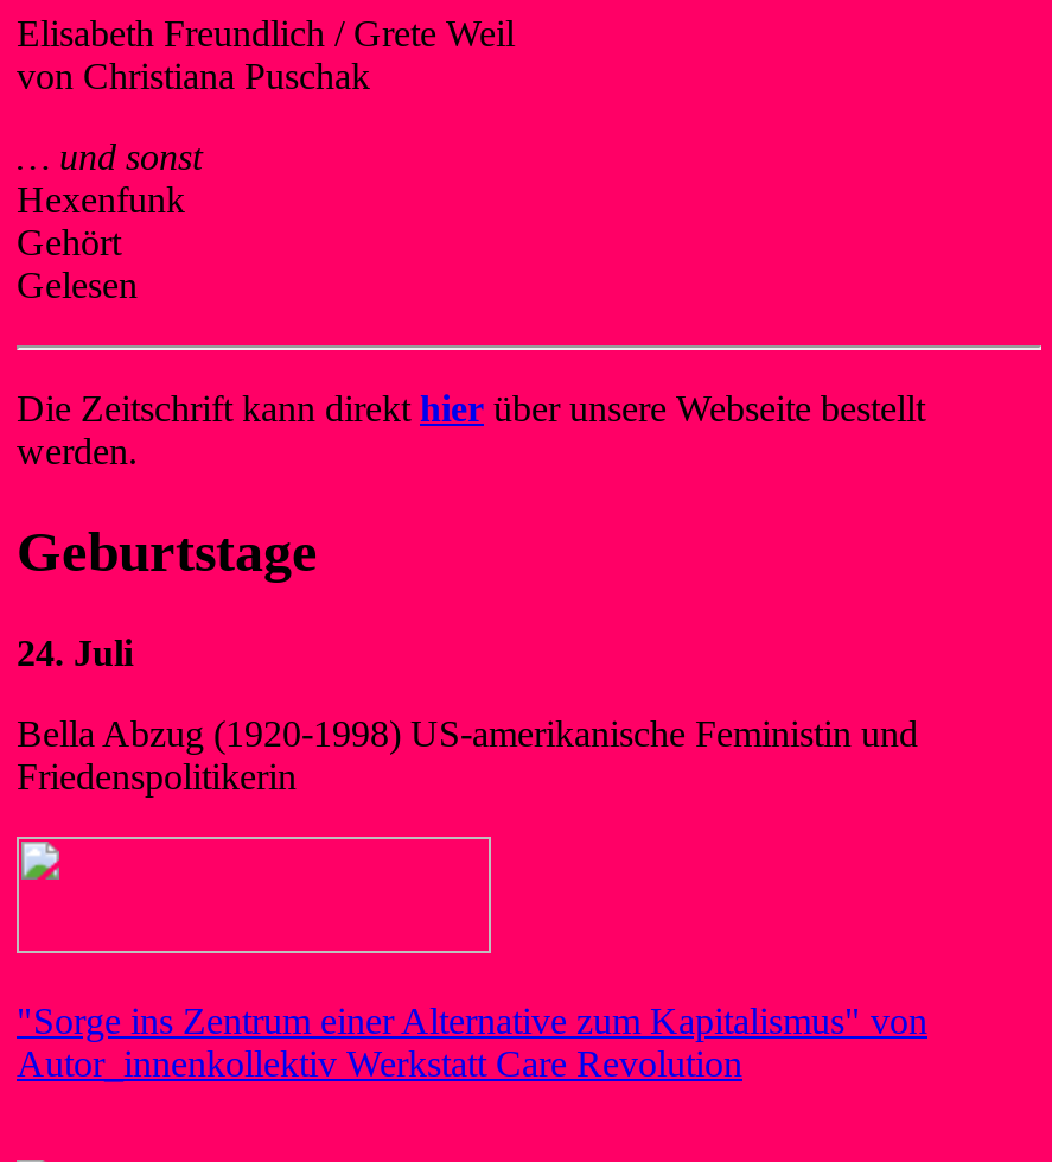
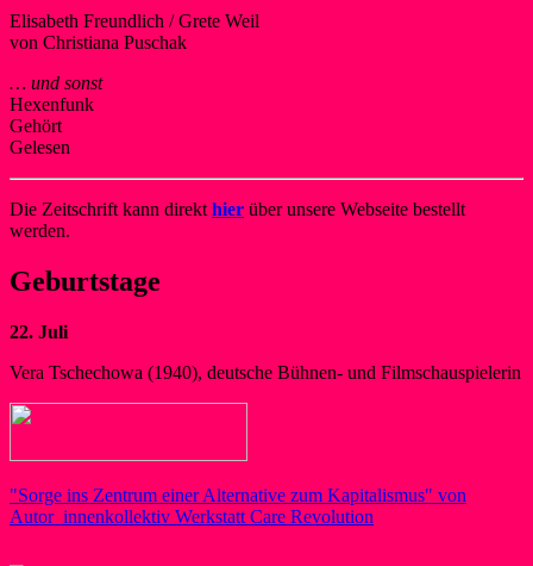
[17,633,133,673] 24. Juli -> [10,322,68,342] 22. Juli
[17,713,918,796] Bella Abzug (1920-1998) US-amerikanische Feministin und | Friedenspolitikerin -> [10,362,521,382] Vera Tschechowa (1940), deutsche Bühnen- und Filmschauspielerin

